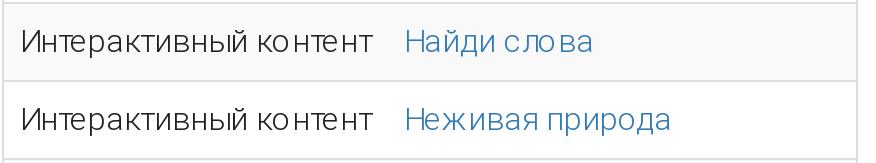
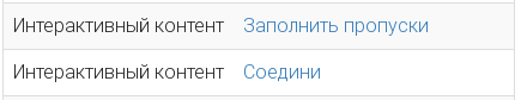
[404,22,594,60] Найди слова -> [243,14,429,37] Заполнить пропуски
[404,100,672,138] Неживая природа -> [243,61,321,83] Соедини

